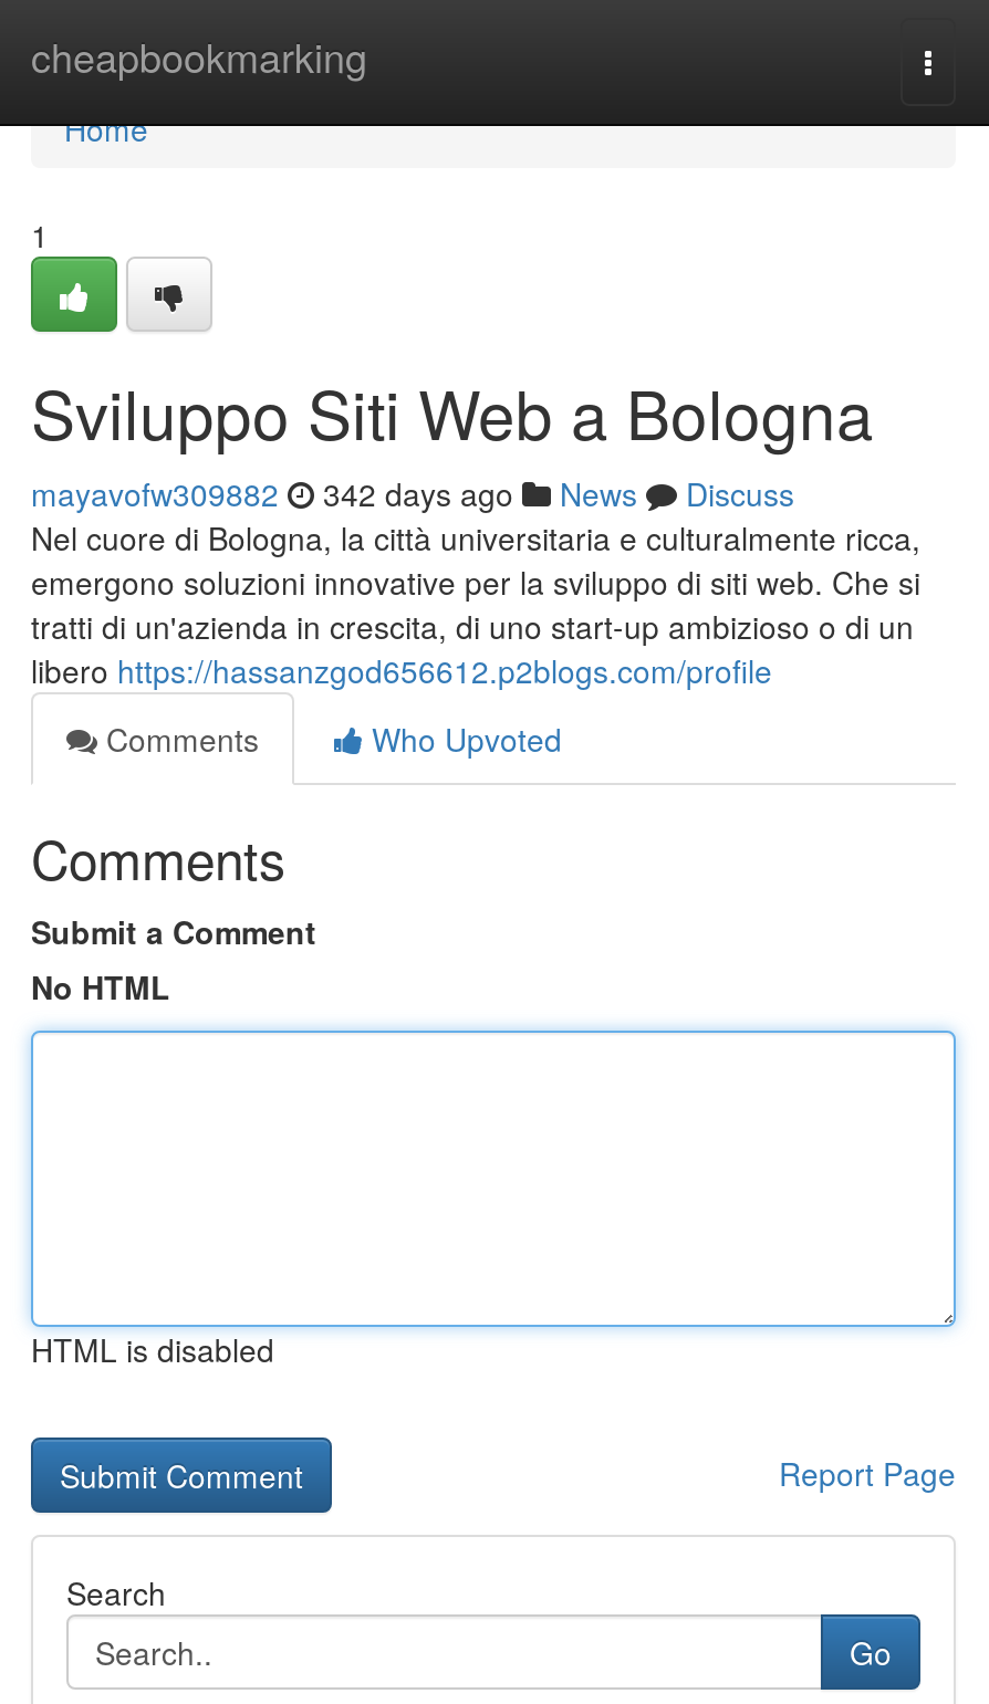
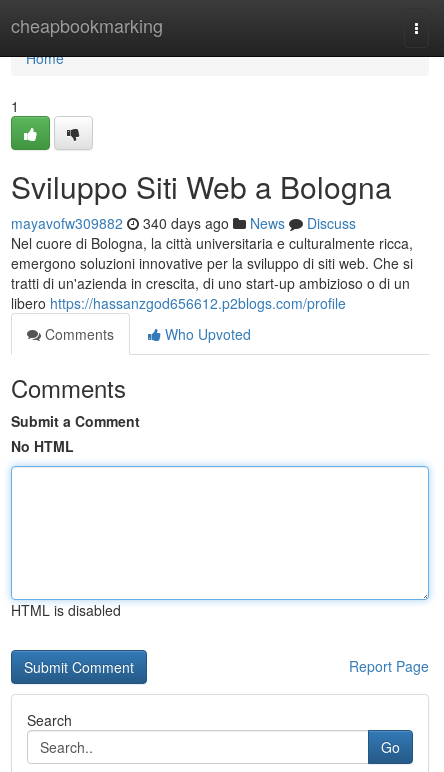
[31,471,794,515] mayavofw309882 342 days ago News Discuss -> [11,213,356,233] mayavofw309882 340 days ago News Discuss

